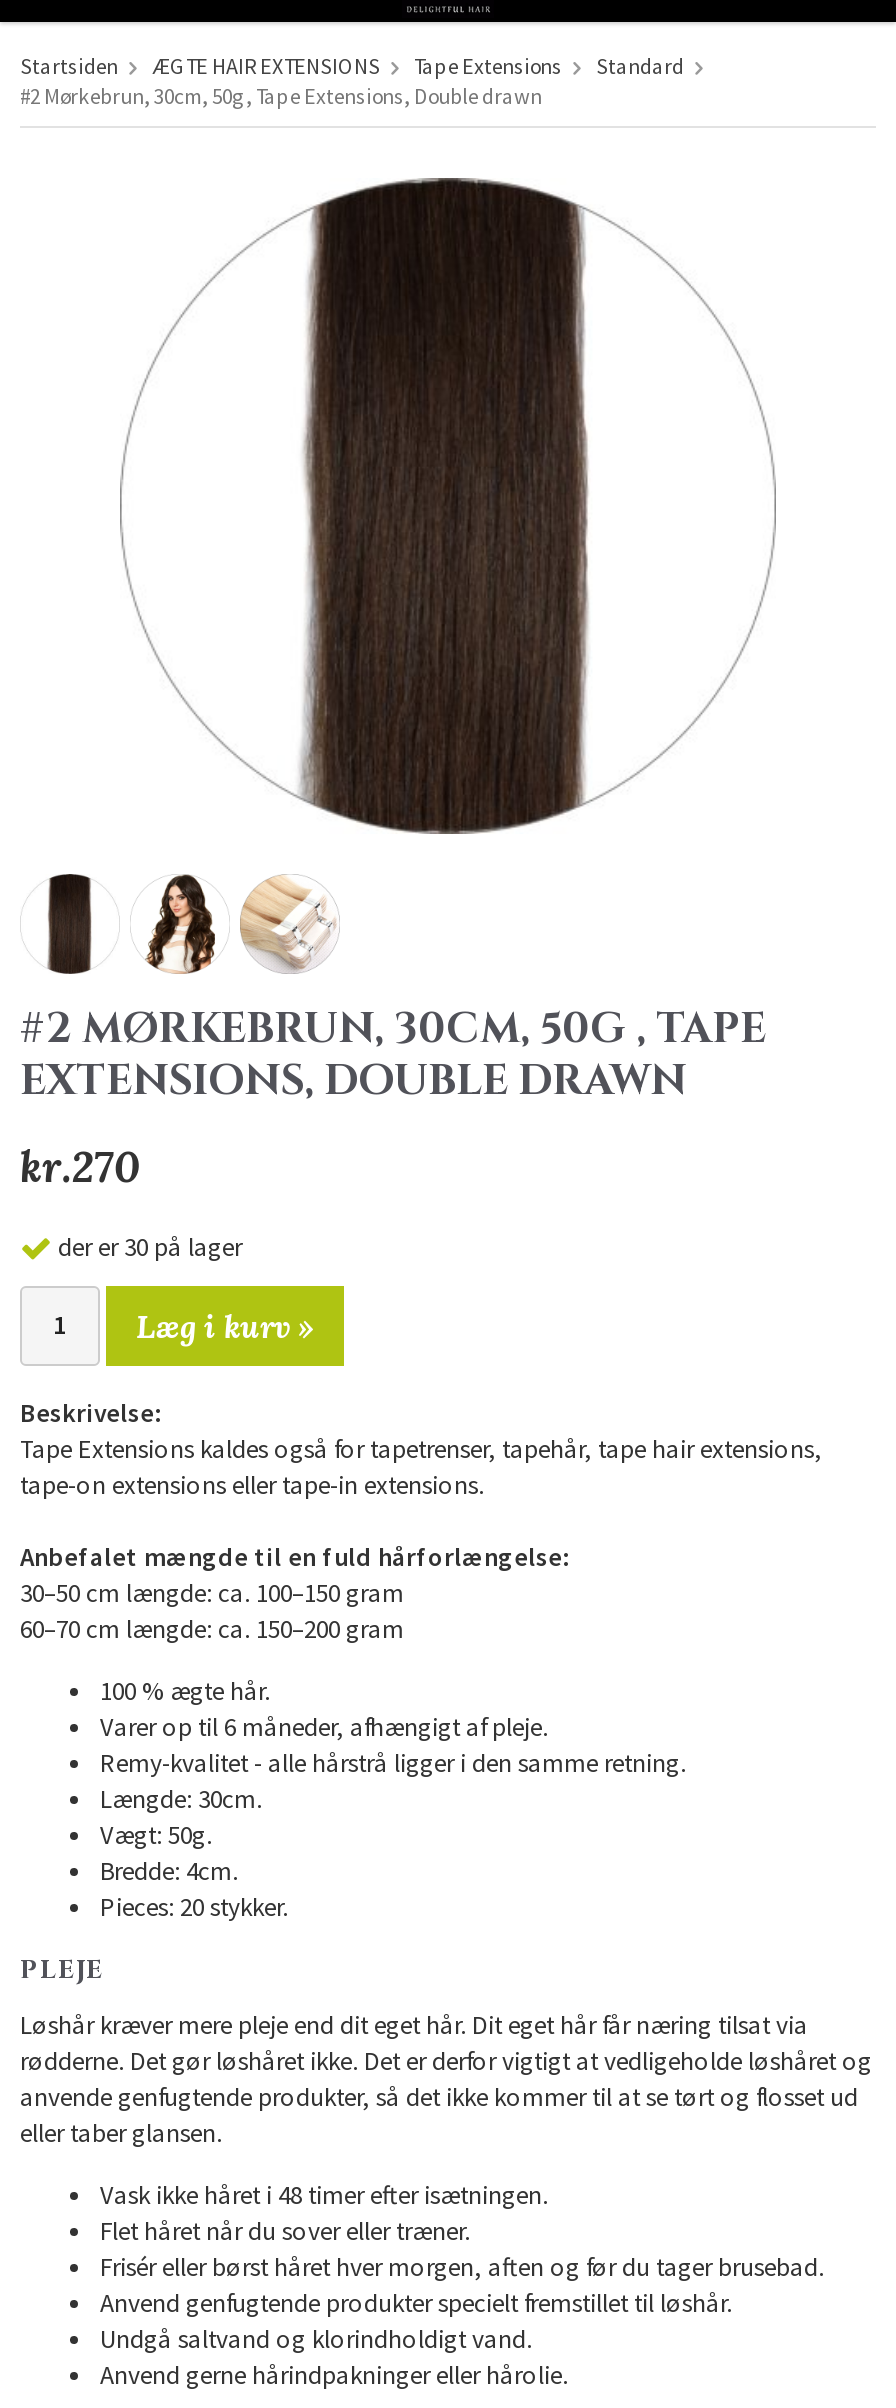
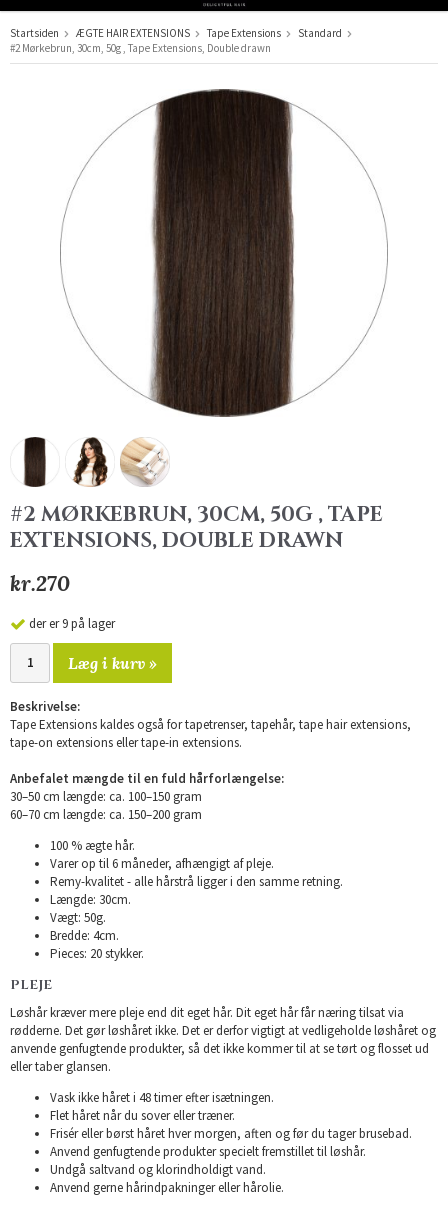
[58,1230,242,1264] der er 30 på lager -> [29,615,115,632] der er 9 på lager

